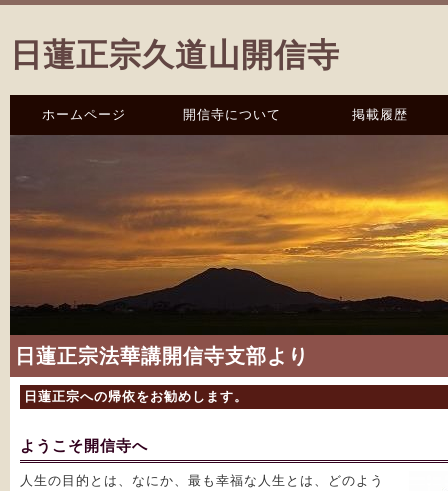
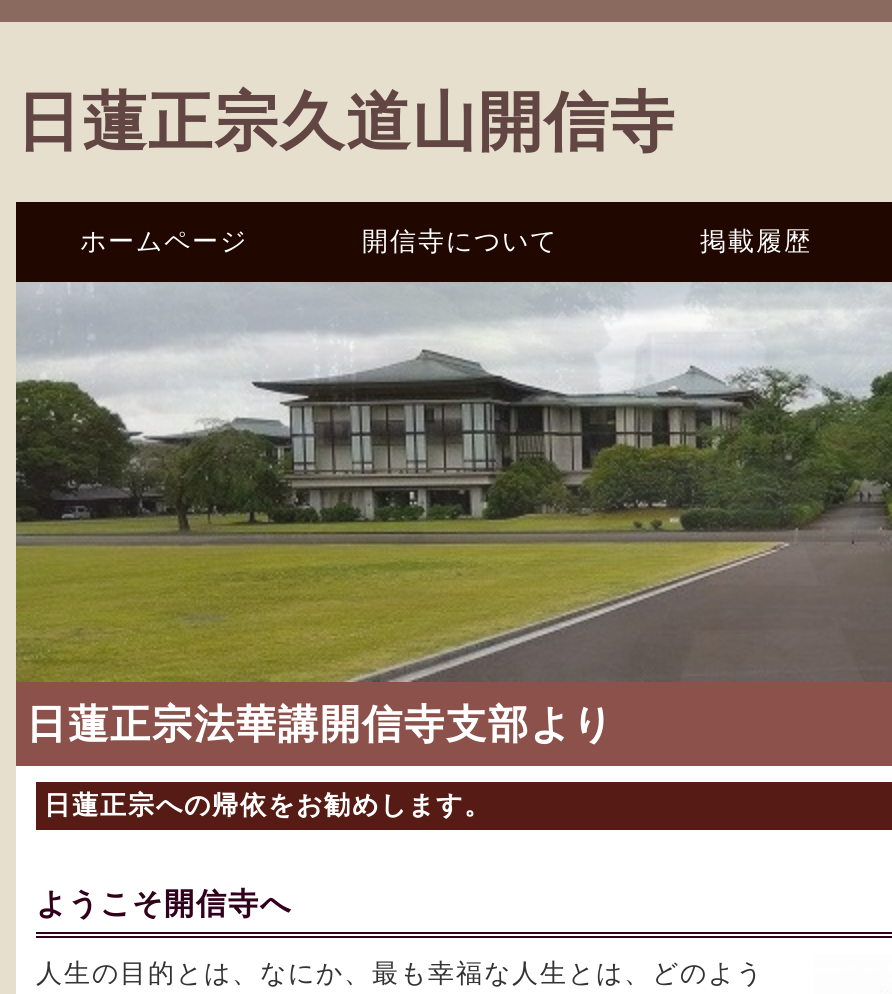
[9,136,445,336] [image] -> [14,282,886,684] [image]

